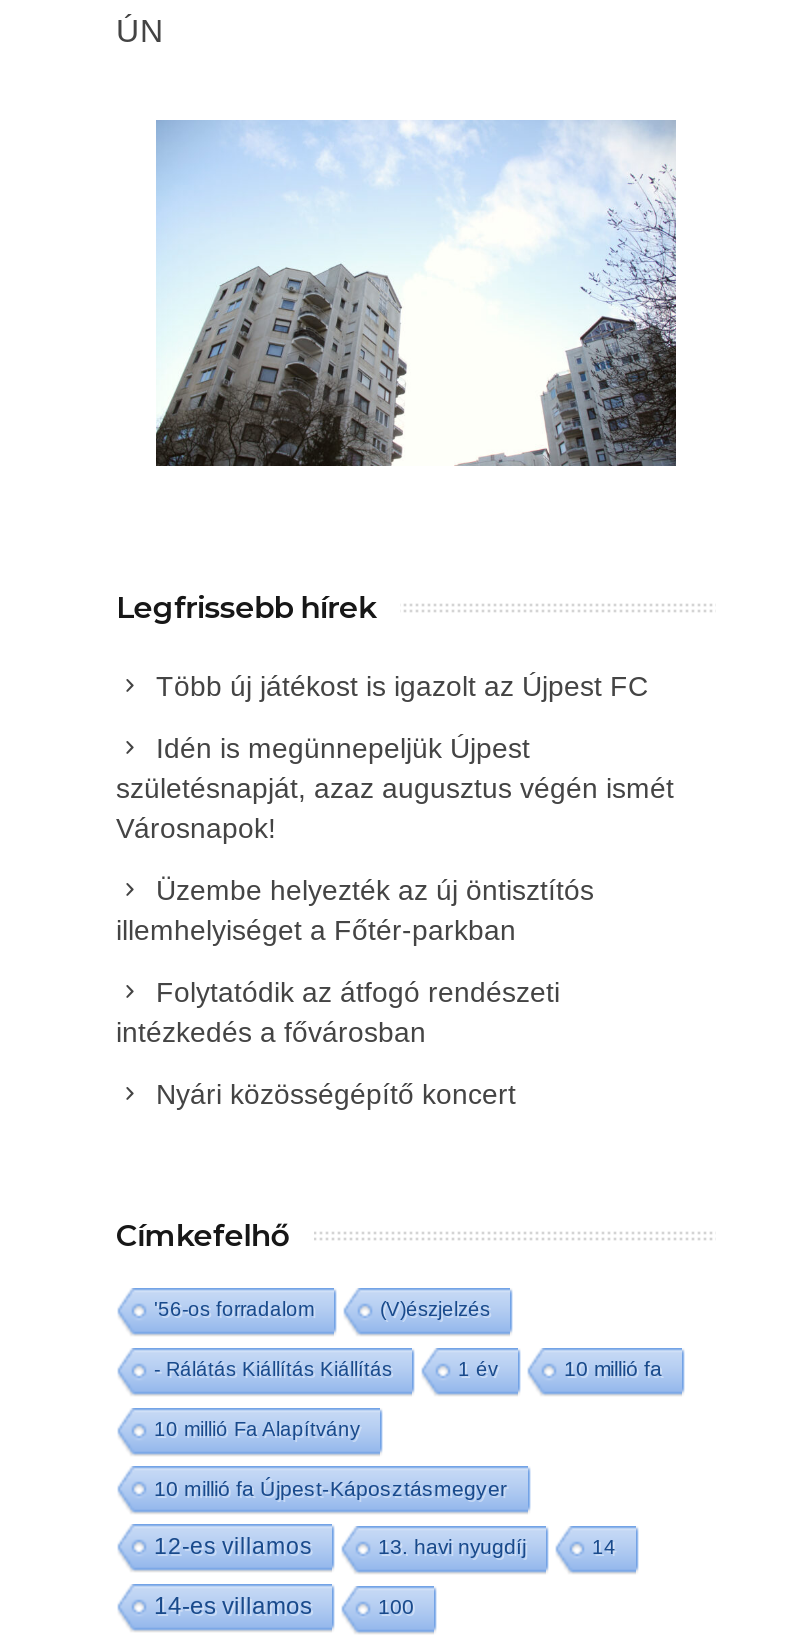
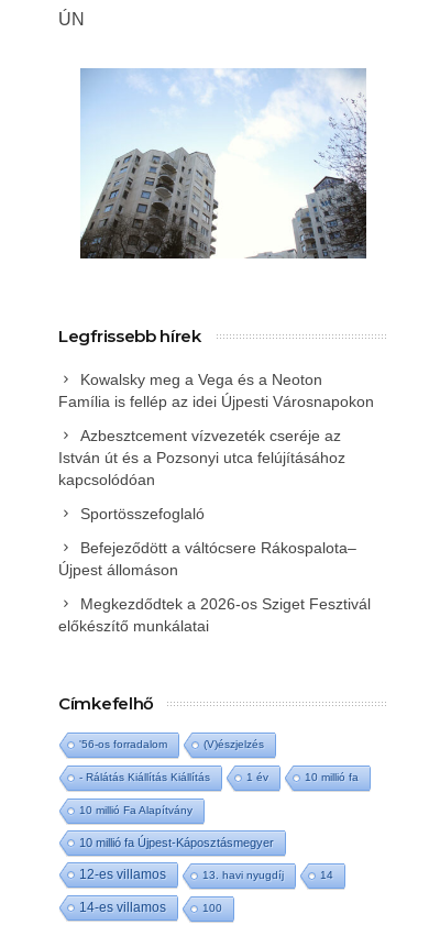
[156,671,648,703] Több új játékost is igazolt az Újpest FC -> [58,371,374,411] Kowalsky meg a Vega és a Neoton | Família is fellép az idei Újpesti Városnapokon
[116,733,674,845] Idén is megünnepeljük Újpest | születésnapját, azaz augusztus végén ismét | Városnapok! -> [58,427,345,489] Azbesztcement vízvezeték cseréje az | István út és a Pozsonyi utca felújításához | kapcsolódóan
[116,875,594,947] Üzembe helyezték az új öntisztítós | illemhelyiséget a Főtér-parkban -> [80,505,205,523] Sportösszefoglaló
[116,977,560,1049] Folytatódik az átfogó rendészeti | intézkedés a fővárosban -> [58,539,356,579] Befejeződött a váltócsere Rákospalota– | Újpest állomáson
[156,1079,516,1111] Nyári közösségépítő koncert -> [58,595,371,635] Megkezdődtek a 2026-os Sziget Fesztivál | előkészítő munkálatai

